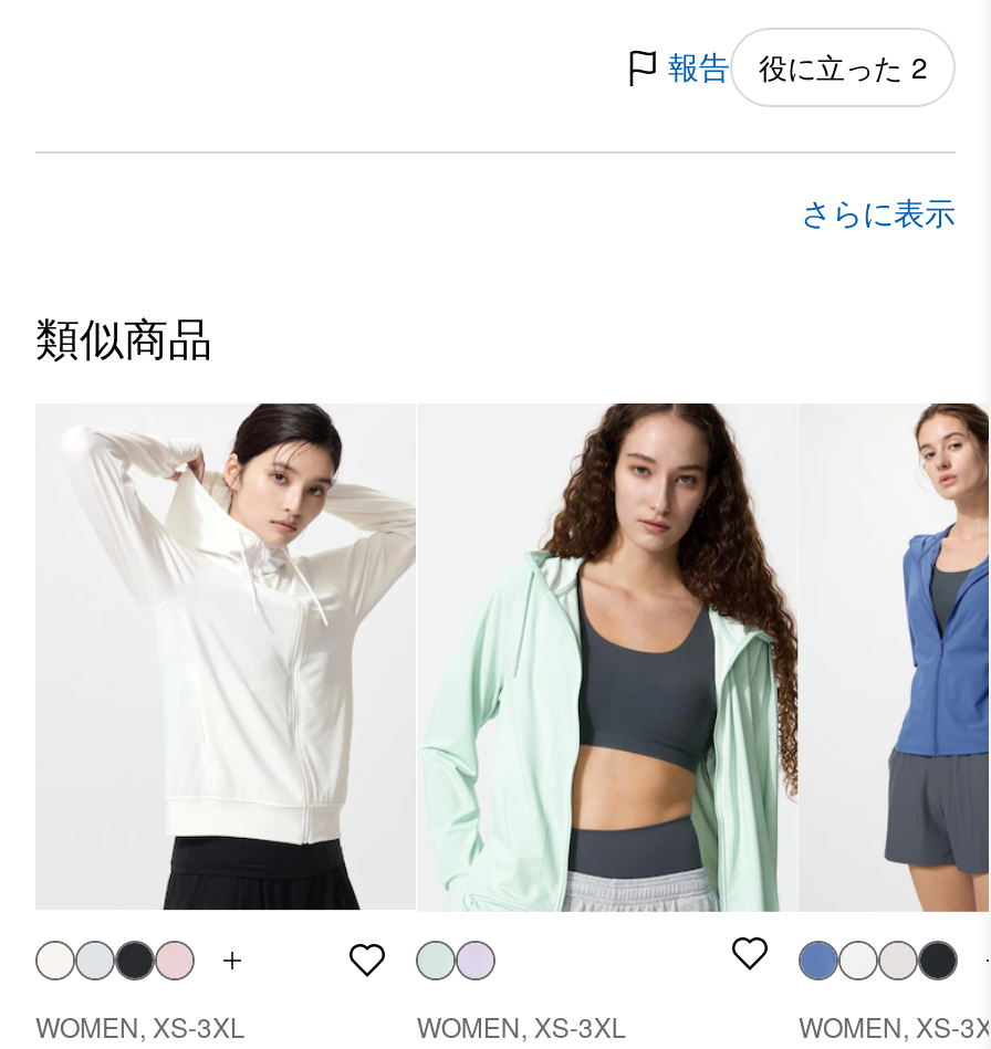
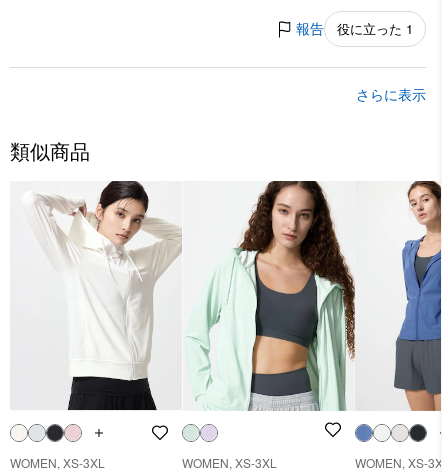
[668,44,927,88] 報告 役に立った 2 -> [296,18,413,38] 報告 役に立った 1

